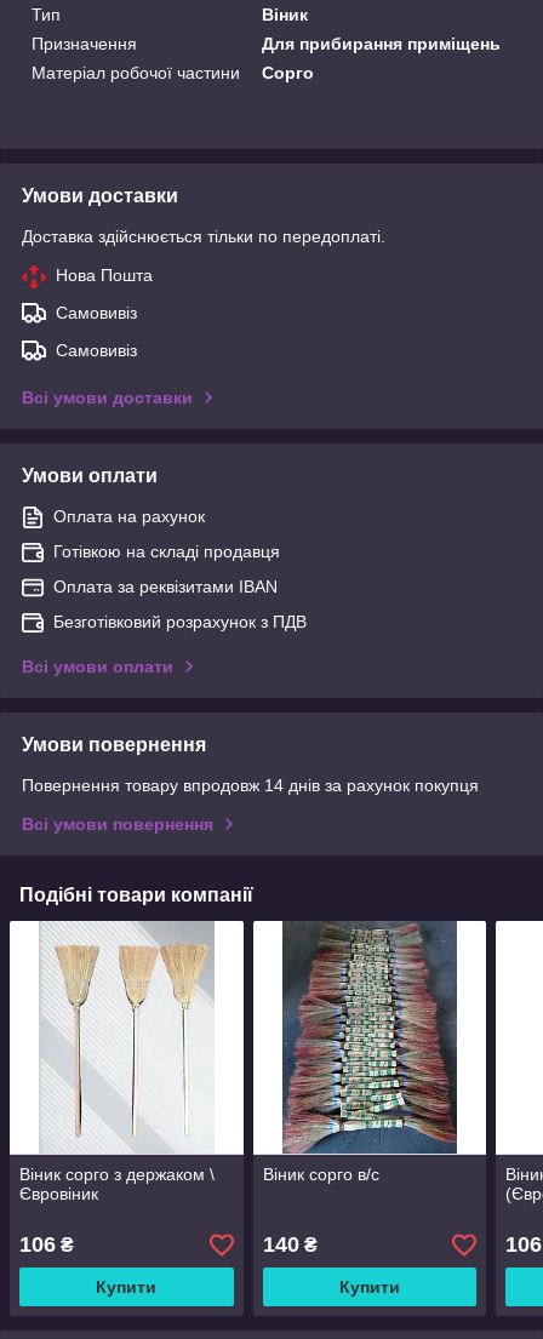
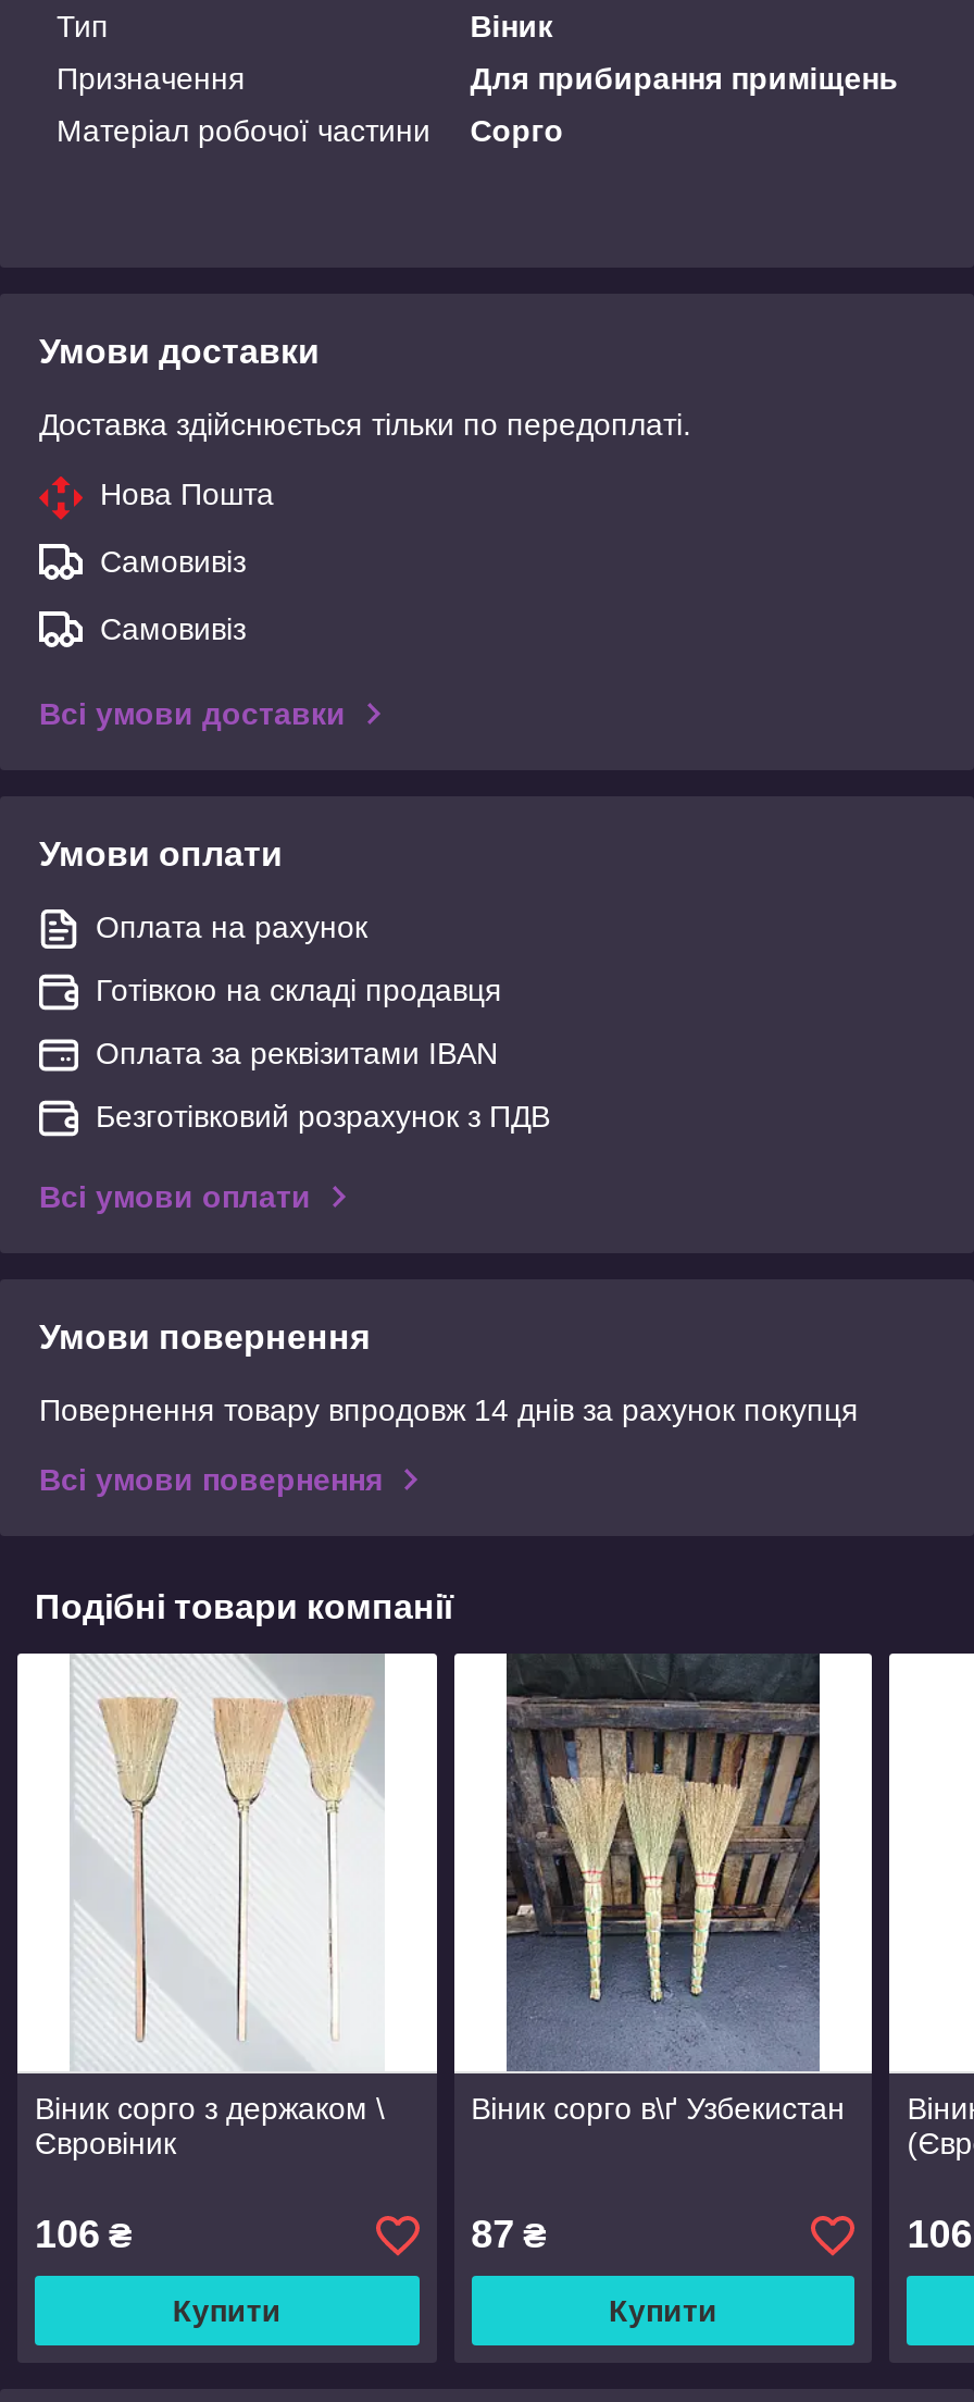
[263,921,458,1184] [image] | Віник сорго в/с -> [471,1656,845,2127] [image] | Віник сорго в\ґ Узбекистан
[263,1233,317,1257] 140 ₴ -> [471,2214,547,2257] 87 ₴

